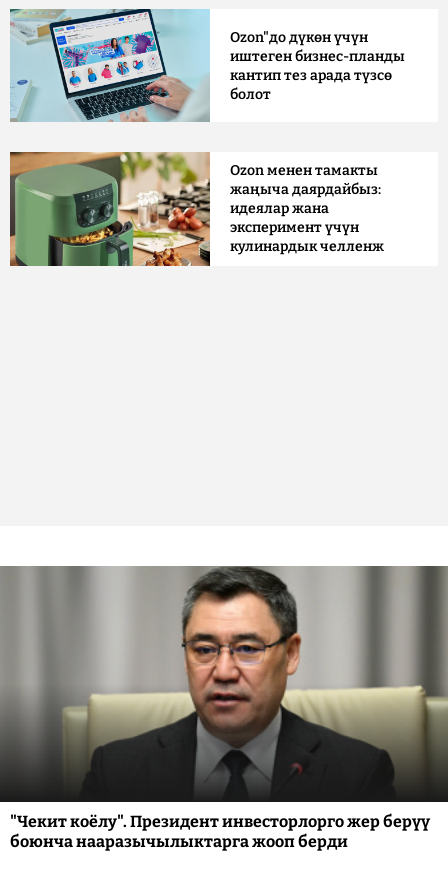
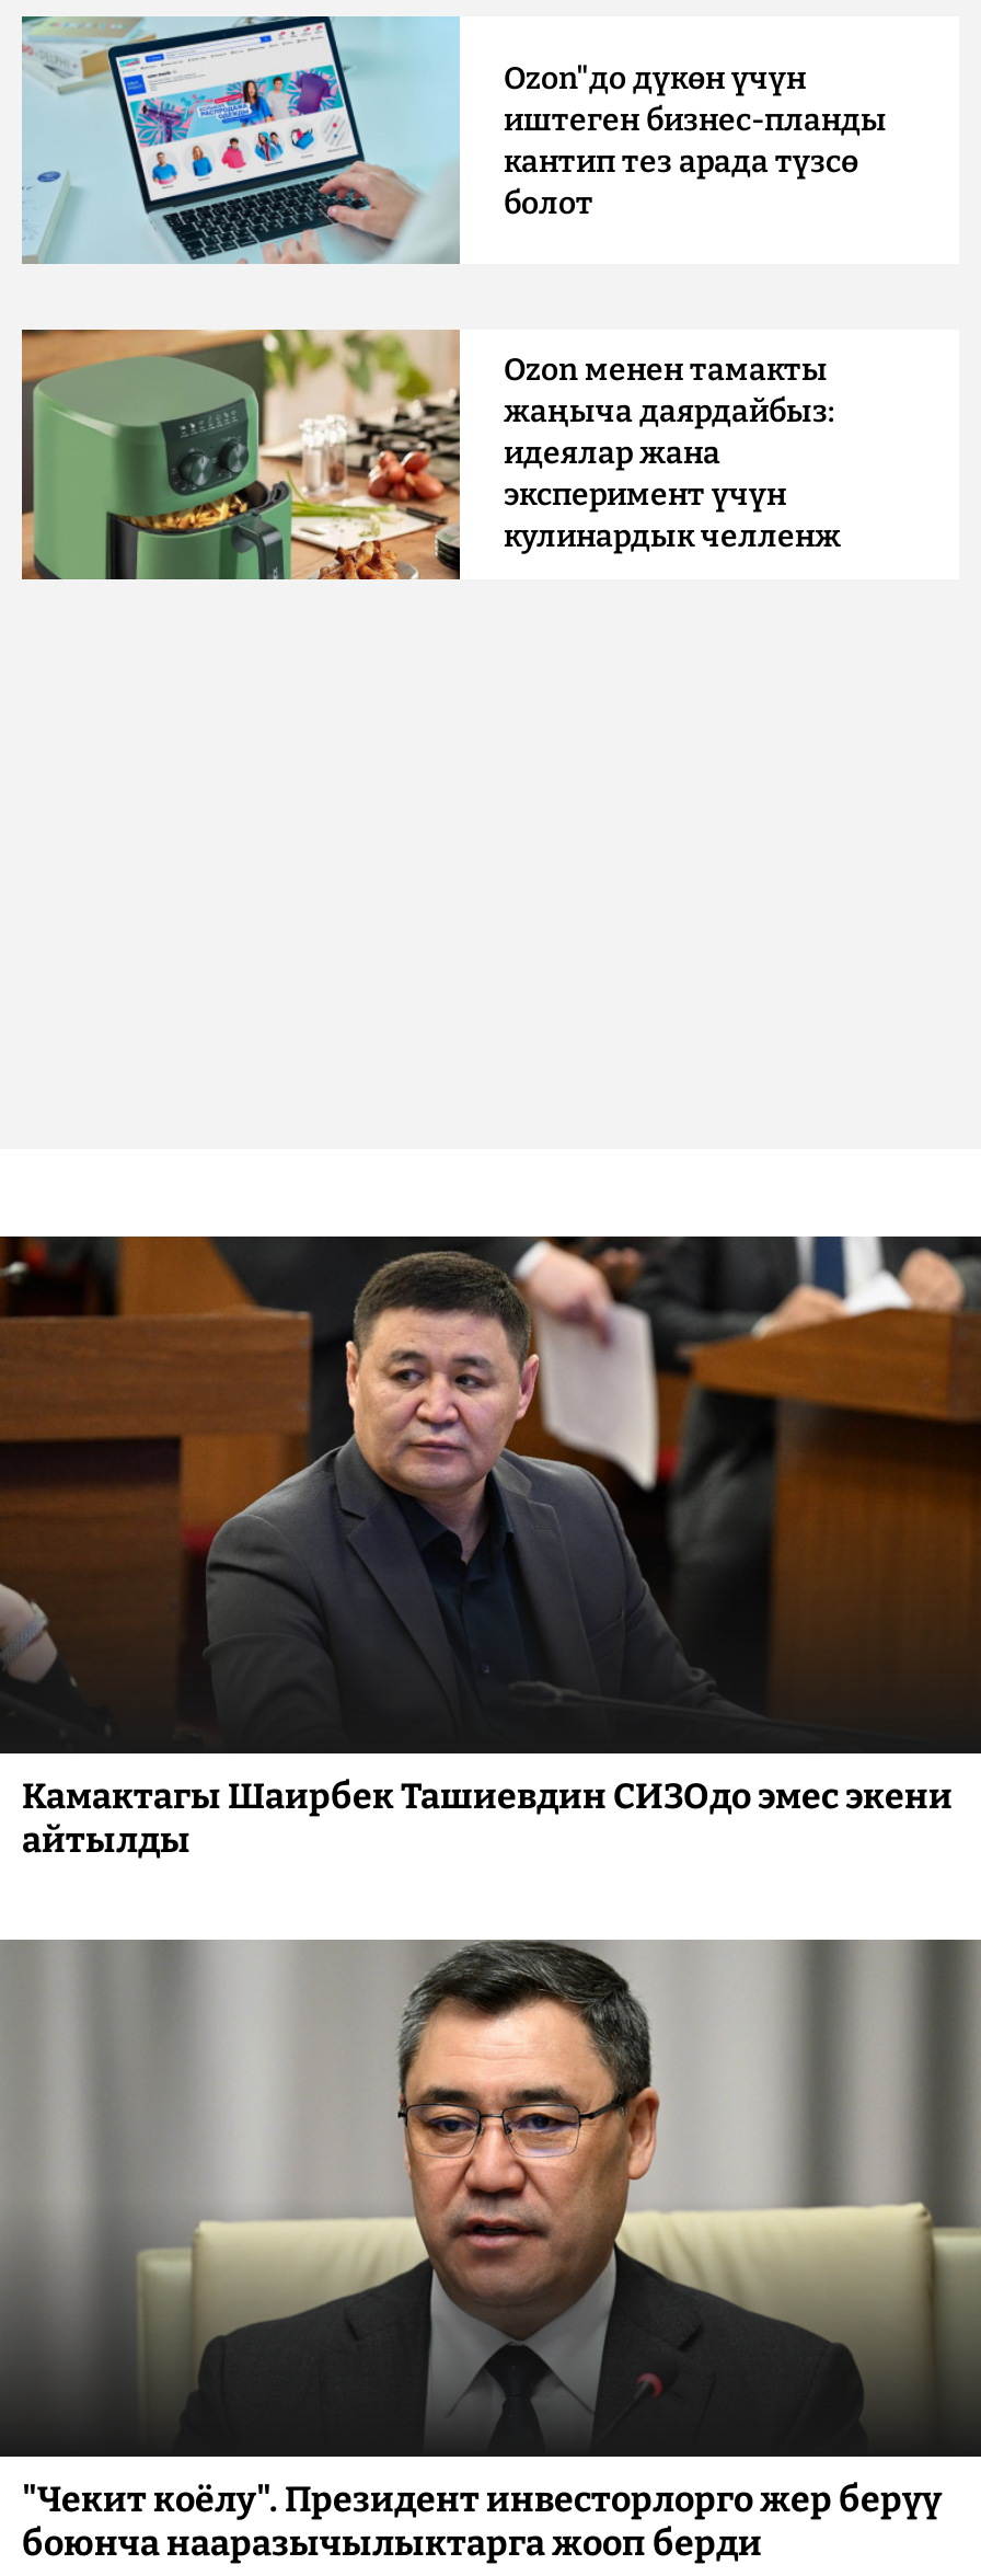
none -> [7,1234,974,1860] [image] | Камактагы Шаирбек Ташиевдин СИЗОдо эмес экени | айтылды

